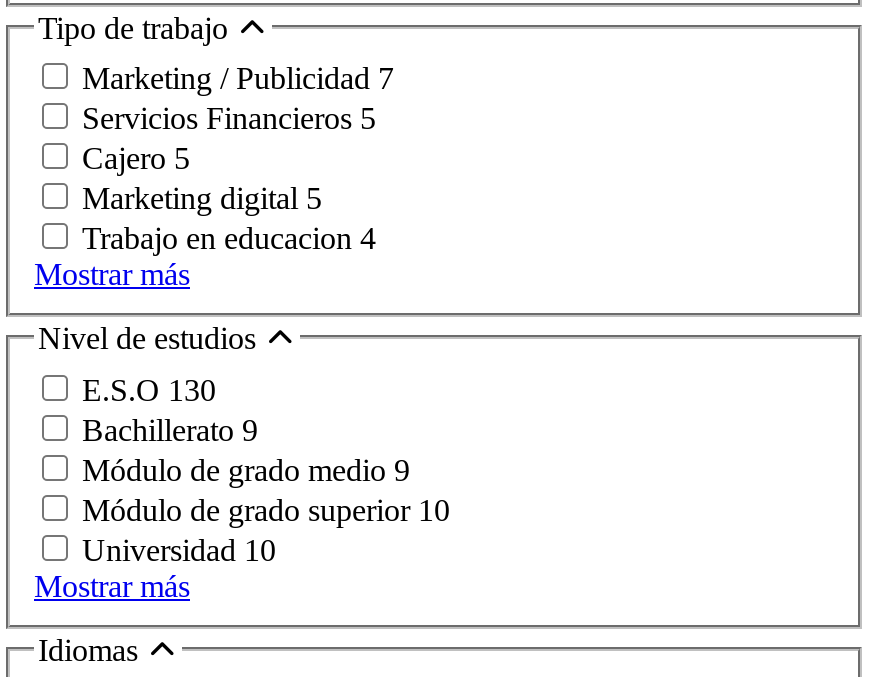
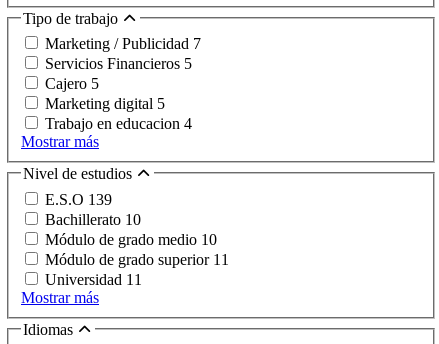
[82,373,216,407] E.S.O 130 -> [45,191,112,208] E.S.O 139
[82,413,258,447] Bachillerato 9 -> [45,211,141,228] Bachillerato 10
[82,453,410,487] Módulo de grado medio 9 -> [45,231,217,248] Módulo de grado medio 10
[82,493,450,527] Módulo de grado superior 10 -> [45,251,229,268] Módulo de grado superior 11
[82,533,276,567] Universidad 10 -> [45,271,142,288] Universidad 11

